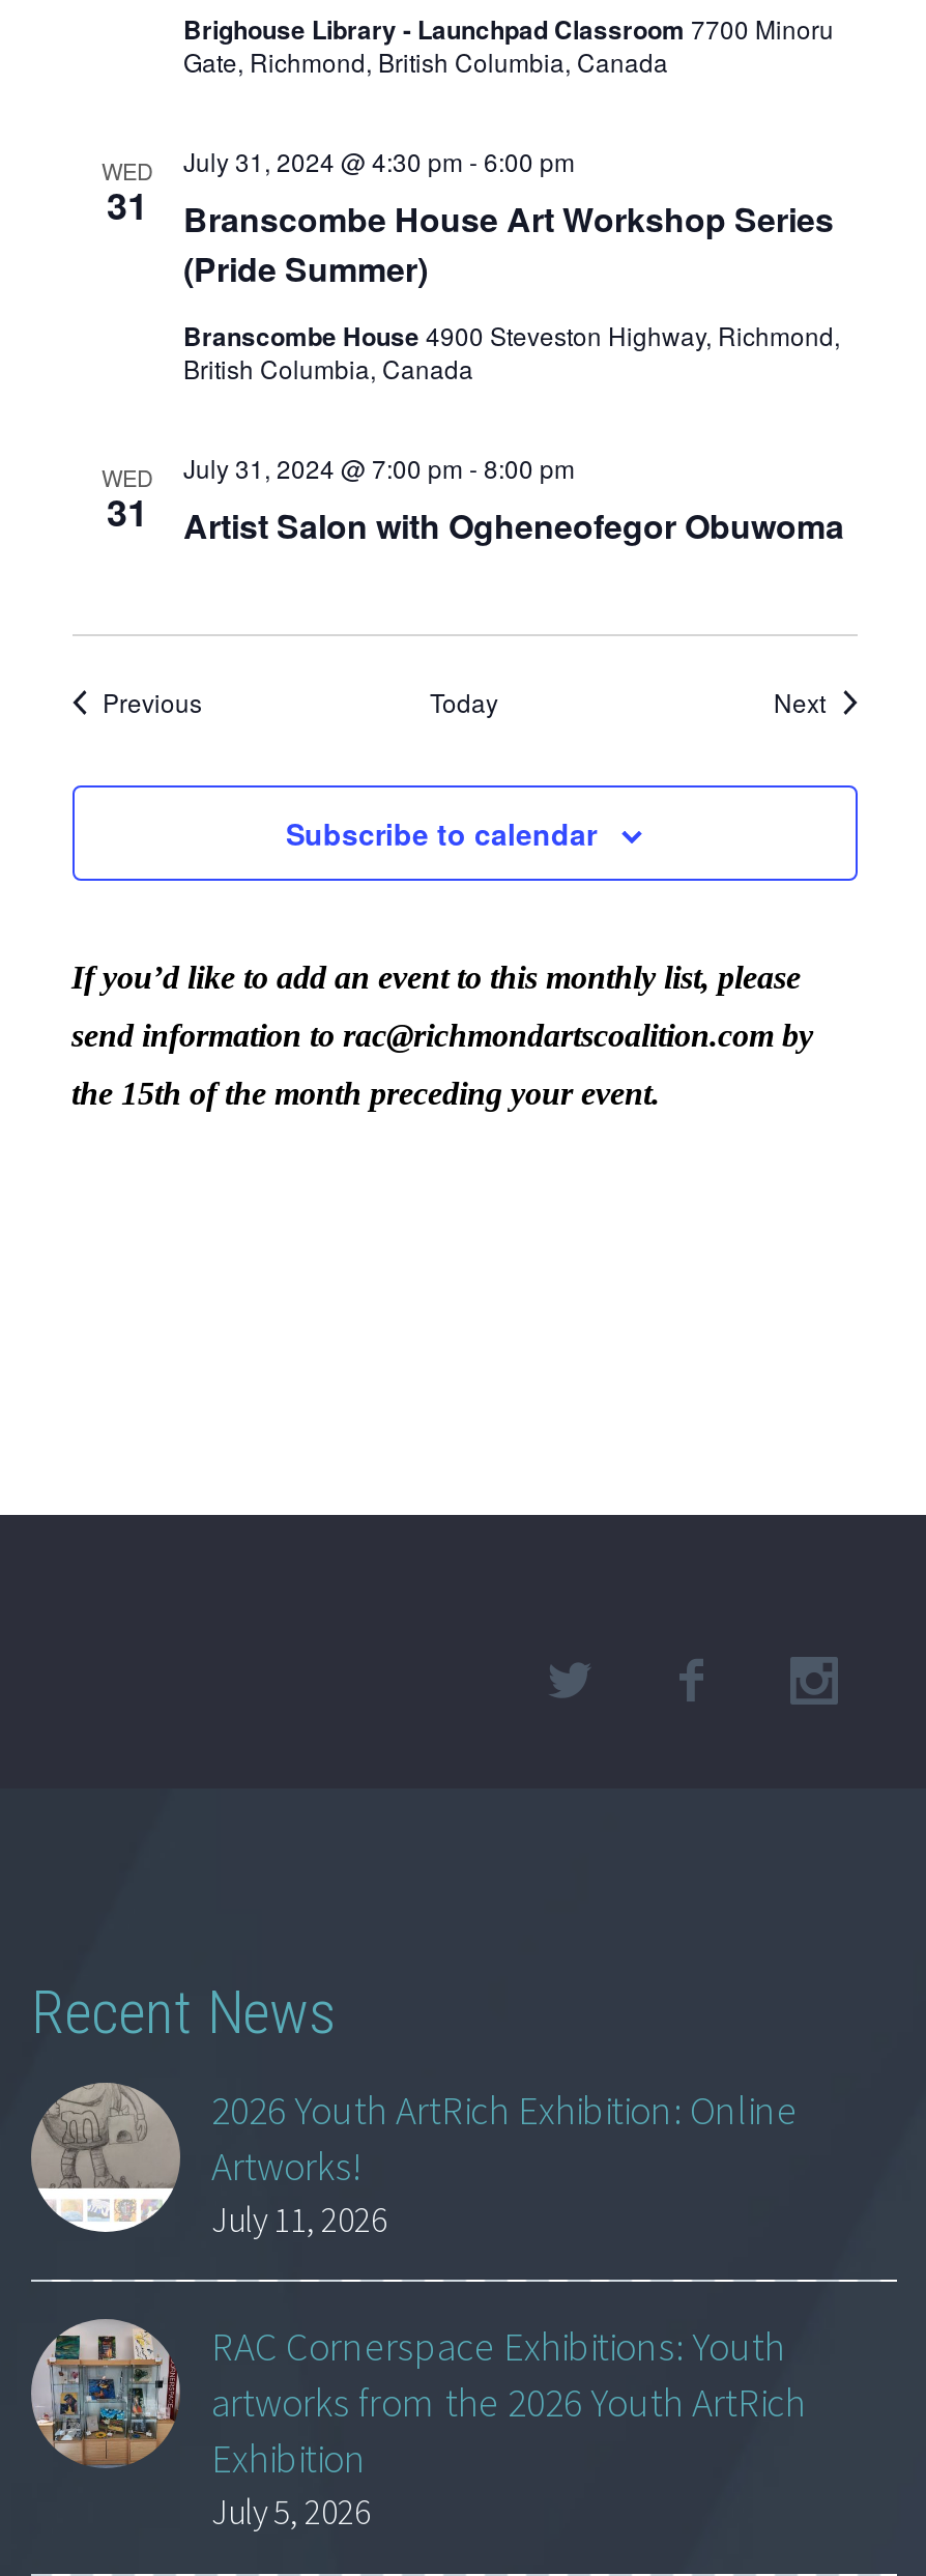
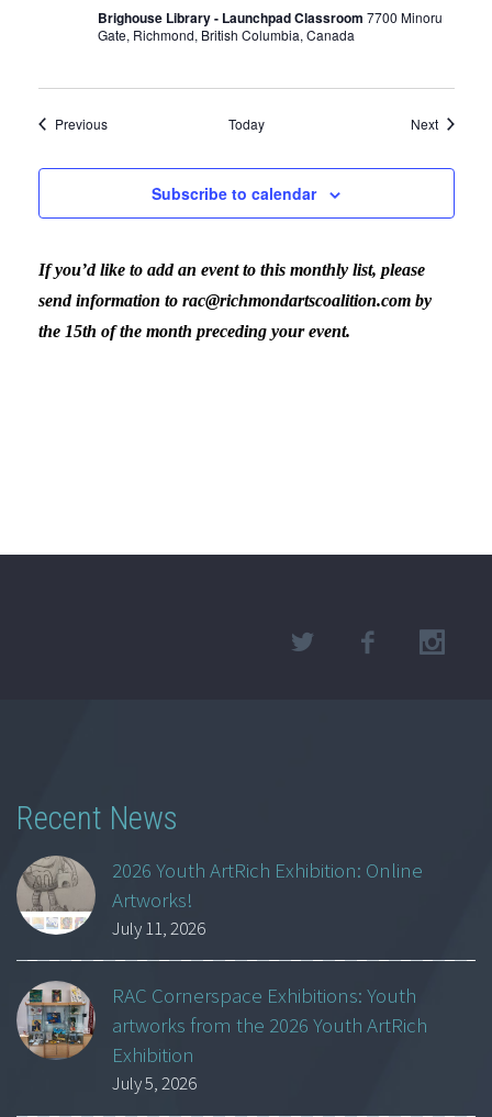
[102,153,834,292] WED | 31 | Branscombe House Art Workshop Series | (Pride Summer) -> none
[183,143,575,178] July 31, 2024 @ 4:30 pm - 6:00 pm -> none
[102,317,844,549] Branscombe House 4900 Steveston Highway, Richmond, | British Columbia, Canada | WED | 31 | Artist Salon with Ogheneofegor Obuwoma -> none
[183,450,575,485] July 31, 2024 @ 7:00 pm - 8:00 pm -> none

